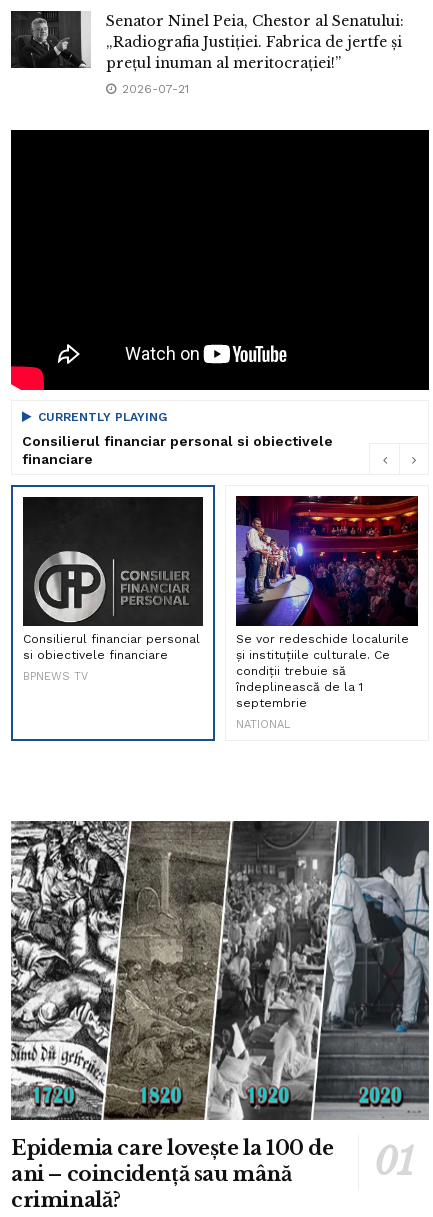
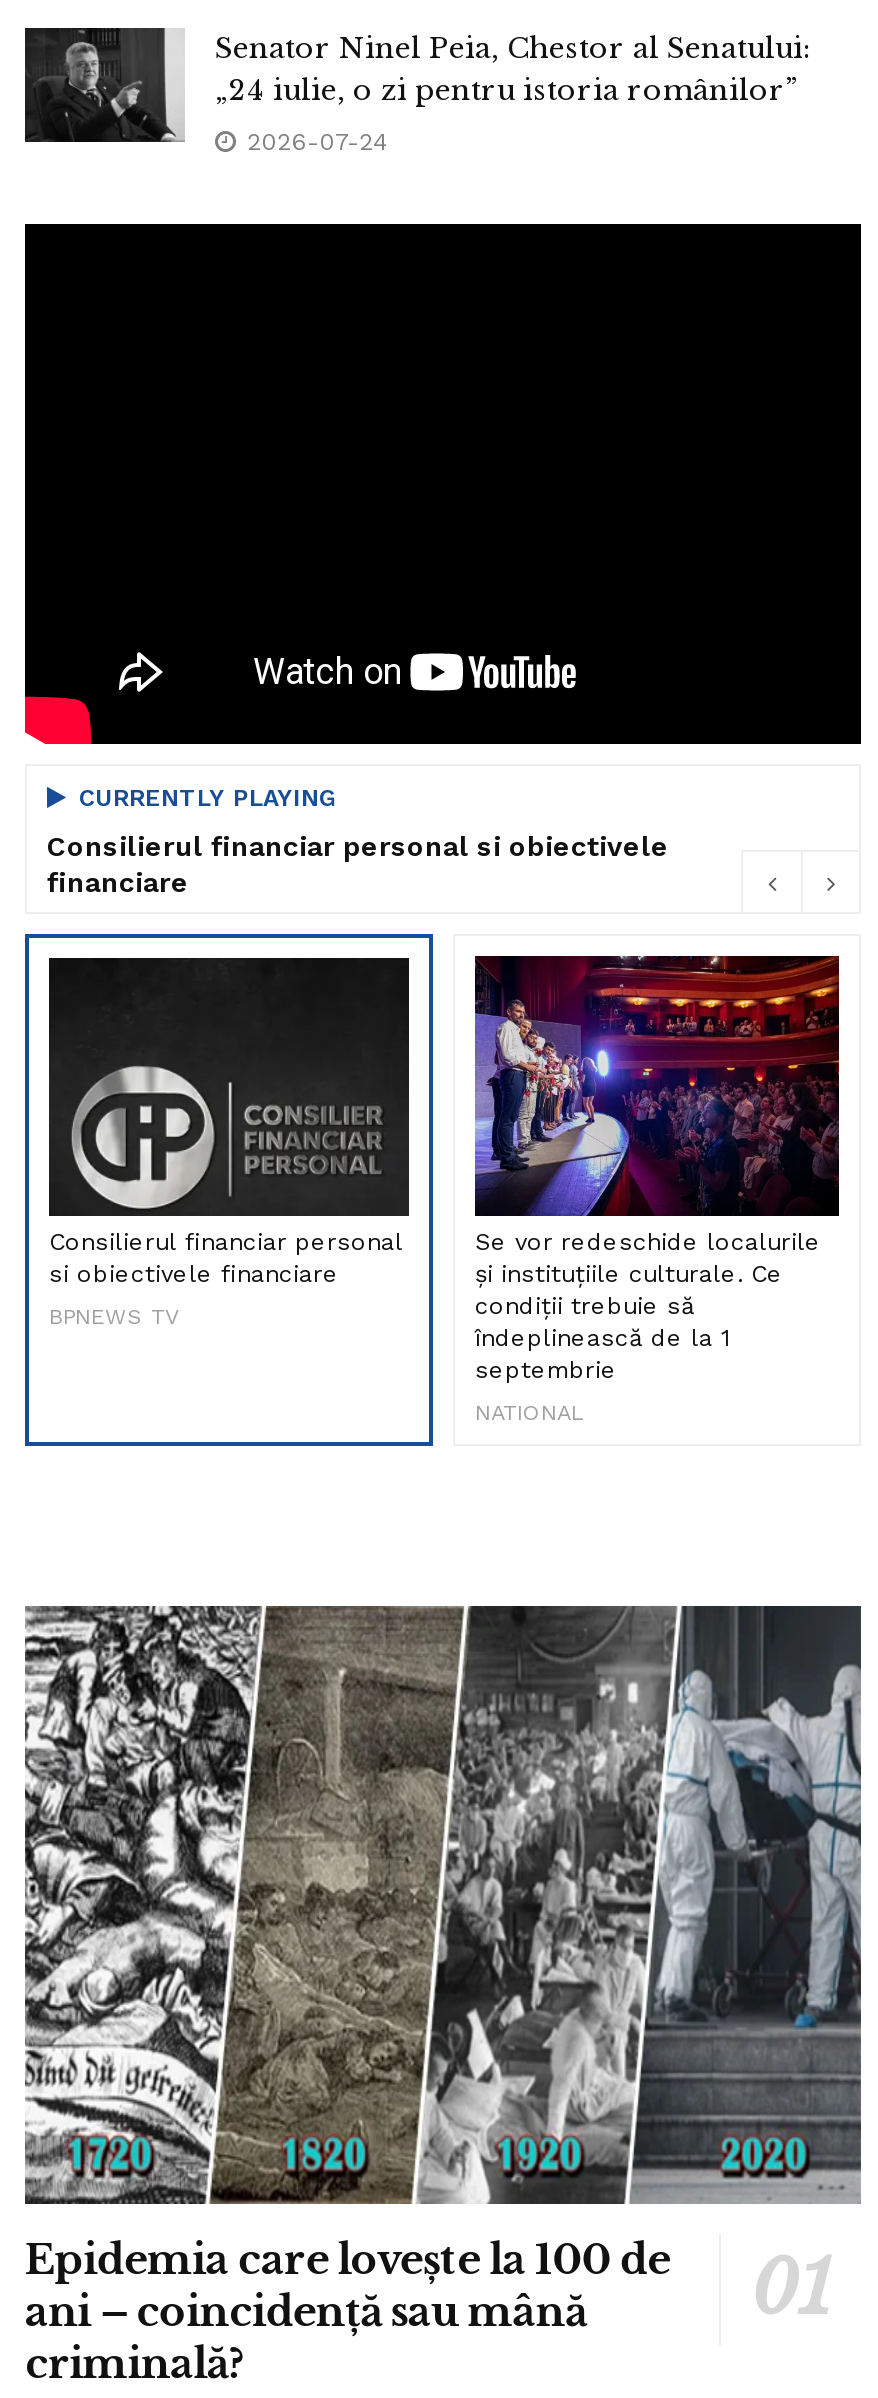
[106,33,402,72] „Radiografia Justiției. Fabrica de jertfe și | prețul inuman al meritocrației!” -> [215,72,797,108] „24 iulie, o zi pentru istoria românilor”
[118,82,189,96] 2026-07-21 -> [239,128,387,156] 2026-07-24

